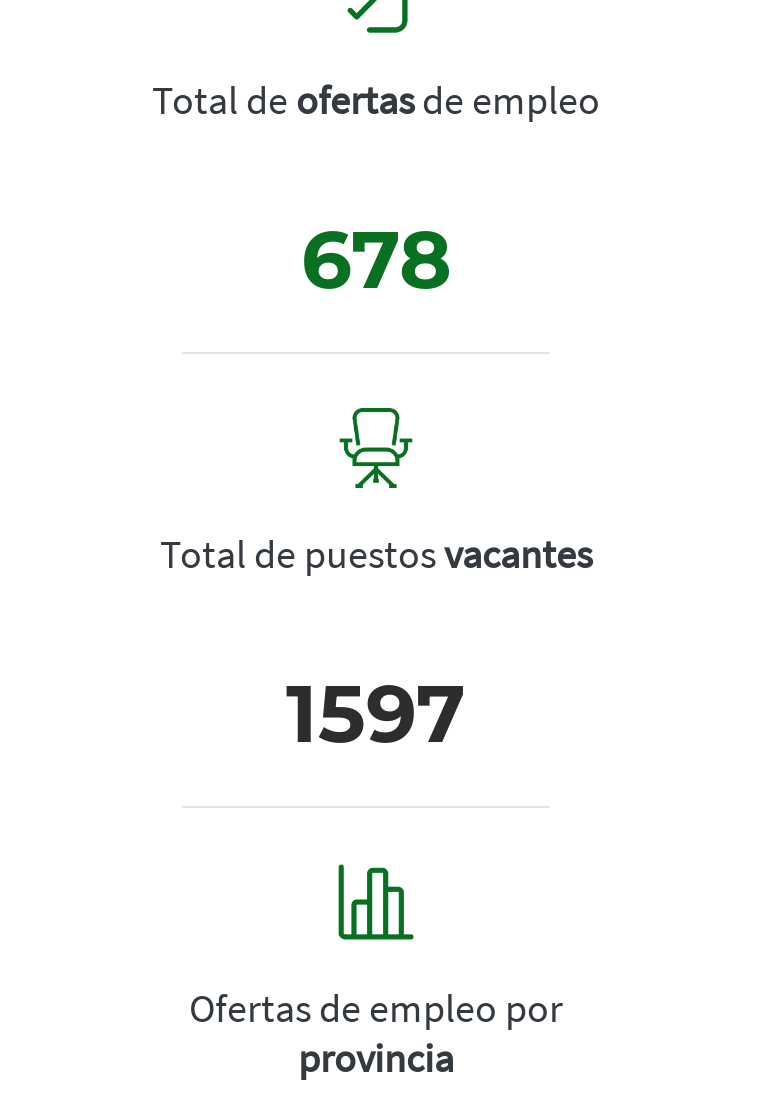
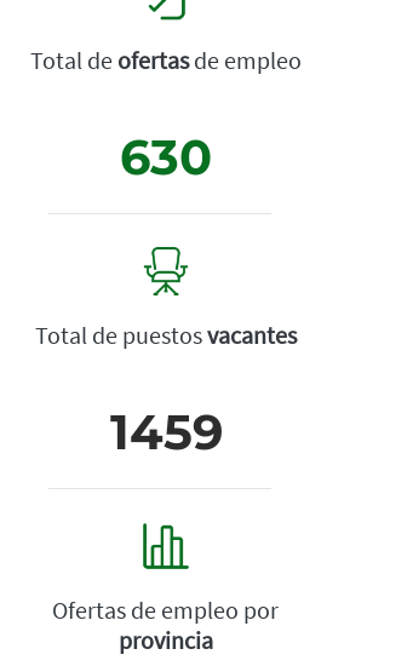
[301,210,451,308] 678 -> [120,127,212,187] 630
[286,664,466,762] 1597 -> [110,402,222,462] 1459

